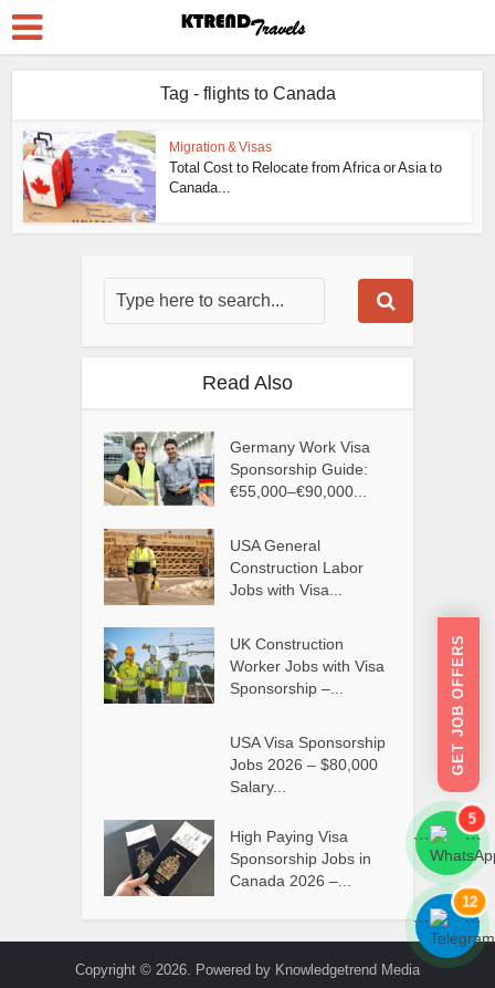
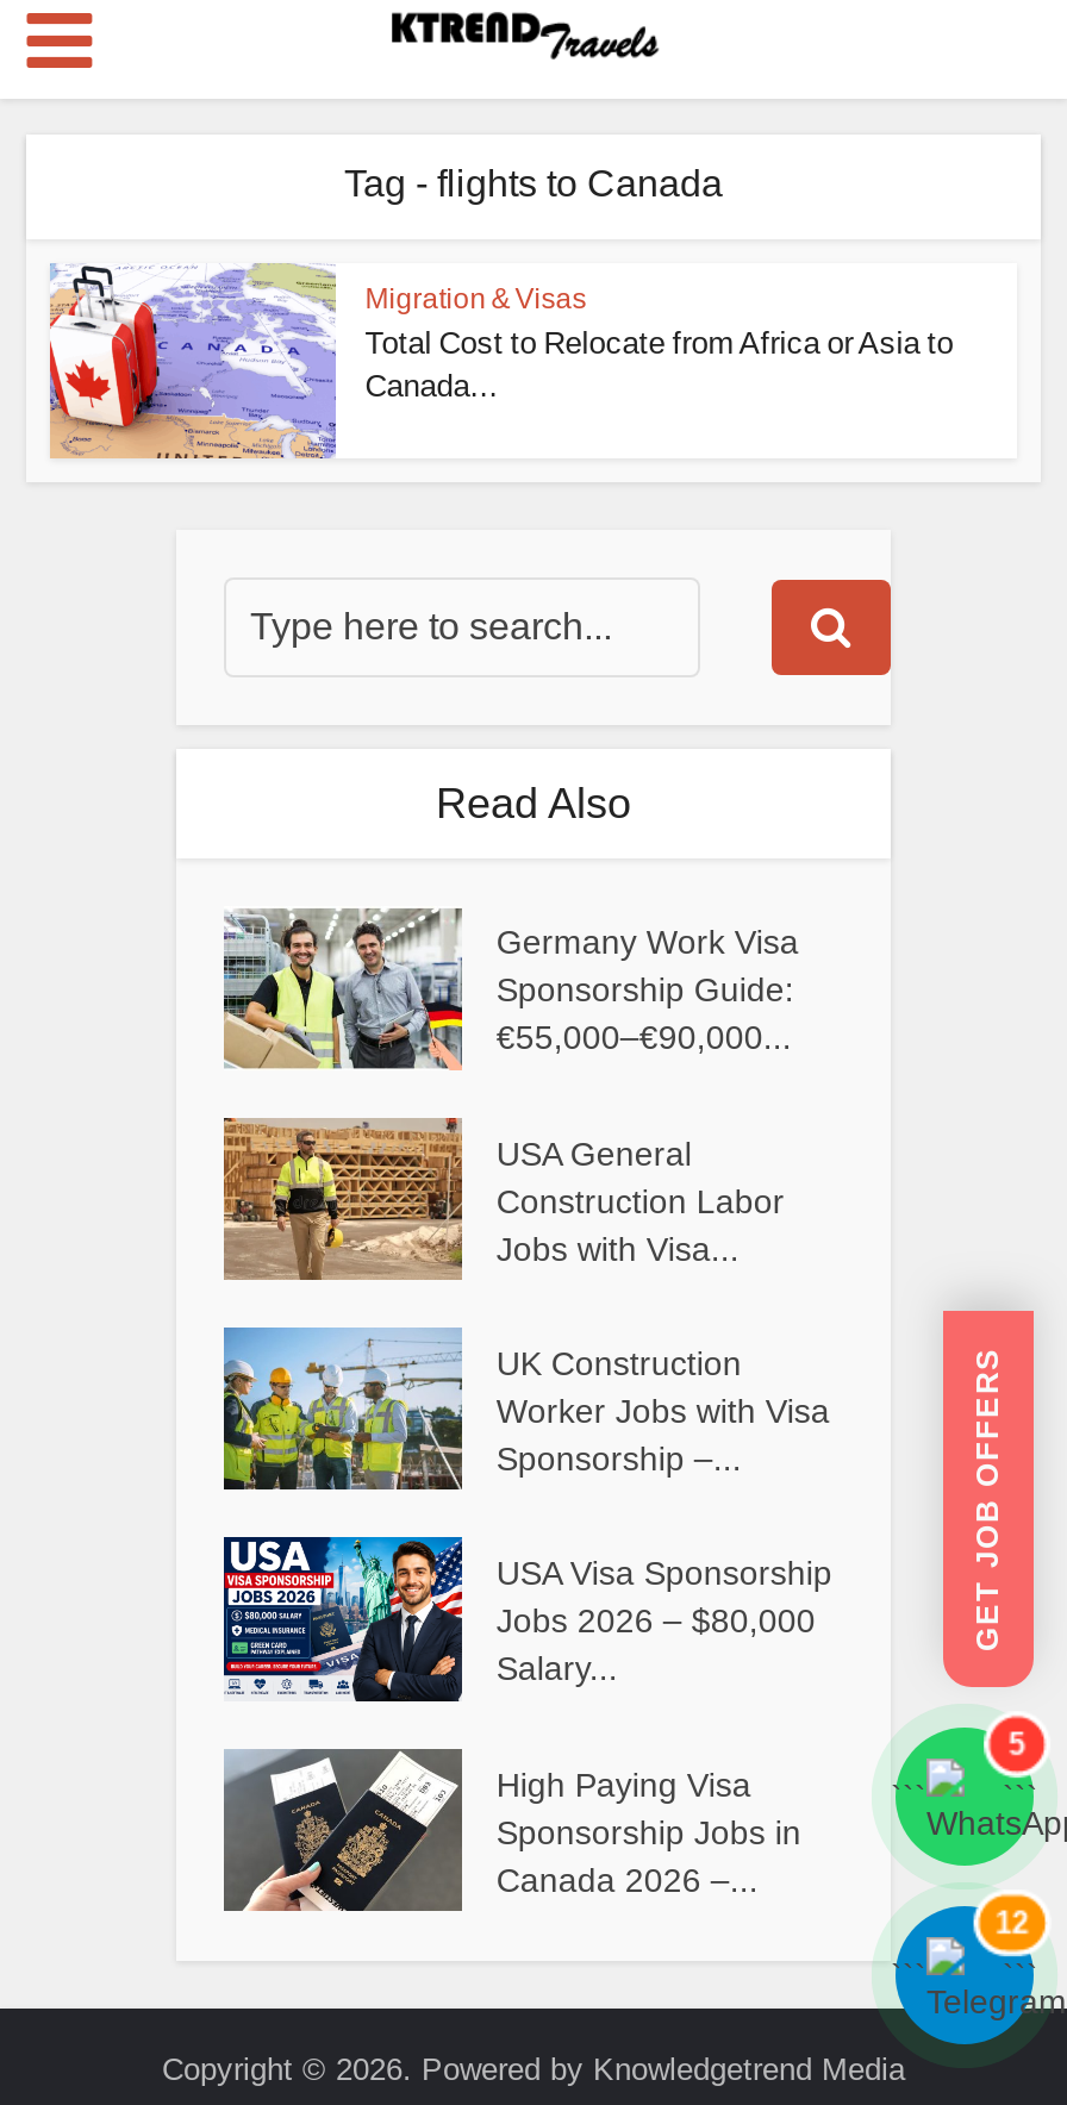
none -> [221,1532,464,1704] [image]

